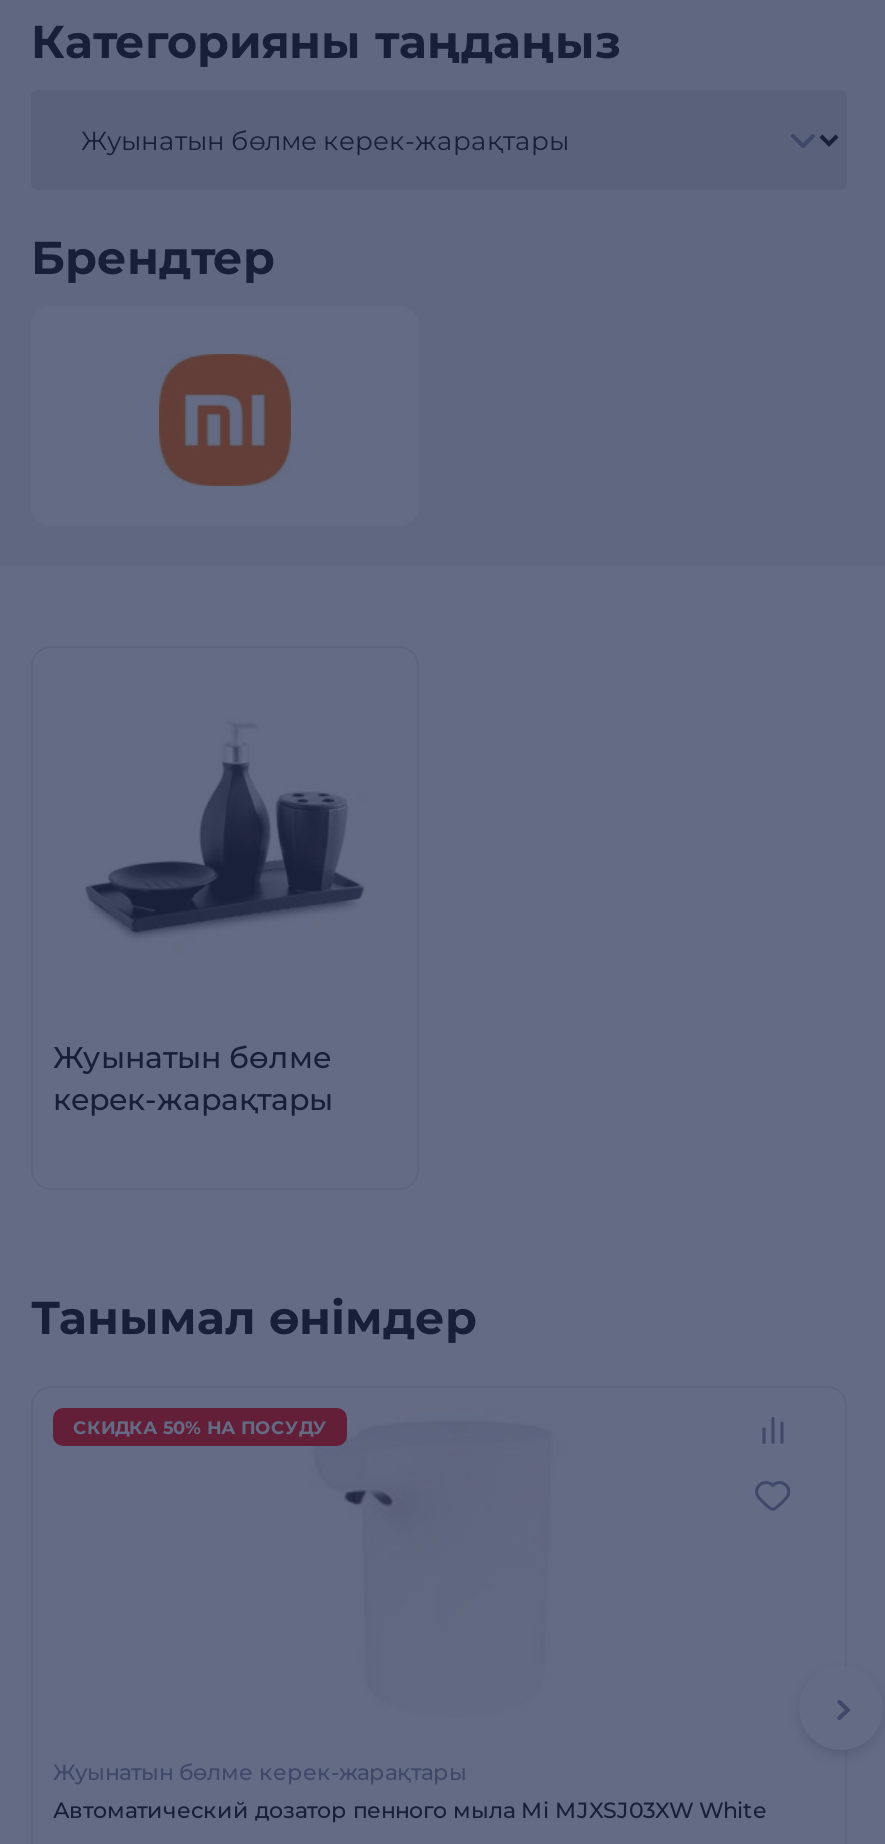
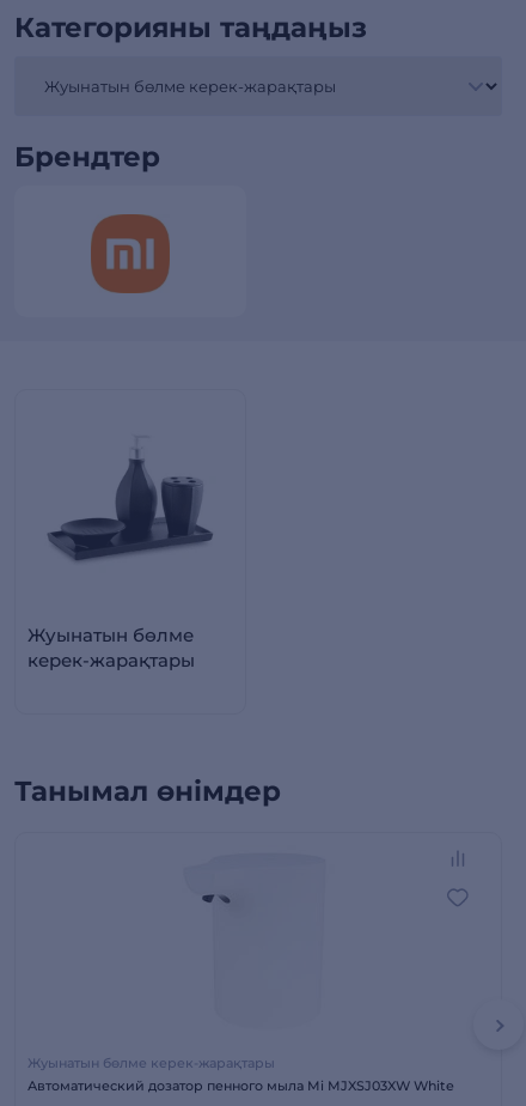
[73,1416,327,1438] СКИДКА 50% НА ПОСУДУ -> none

